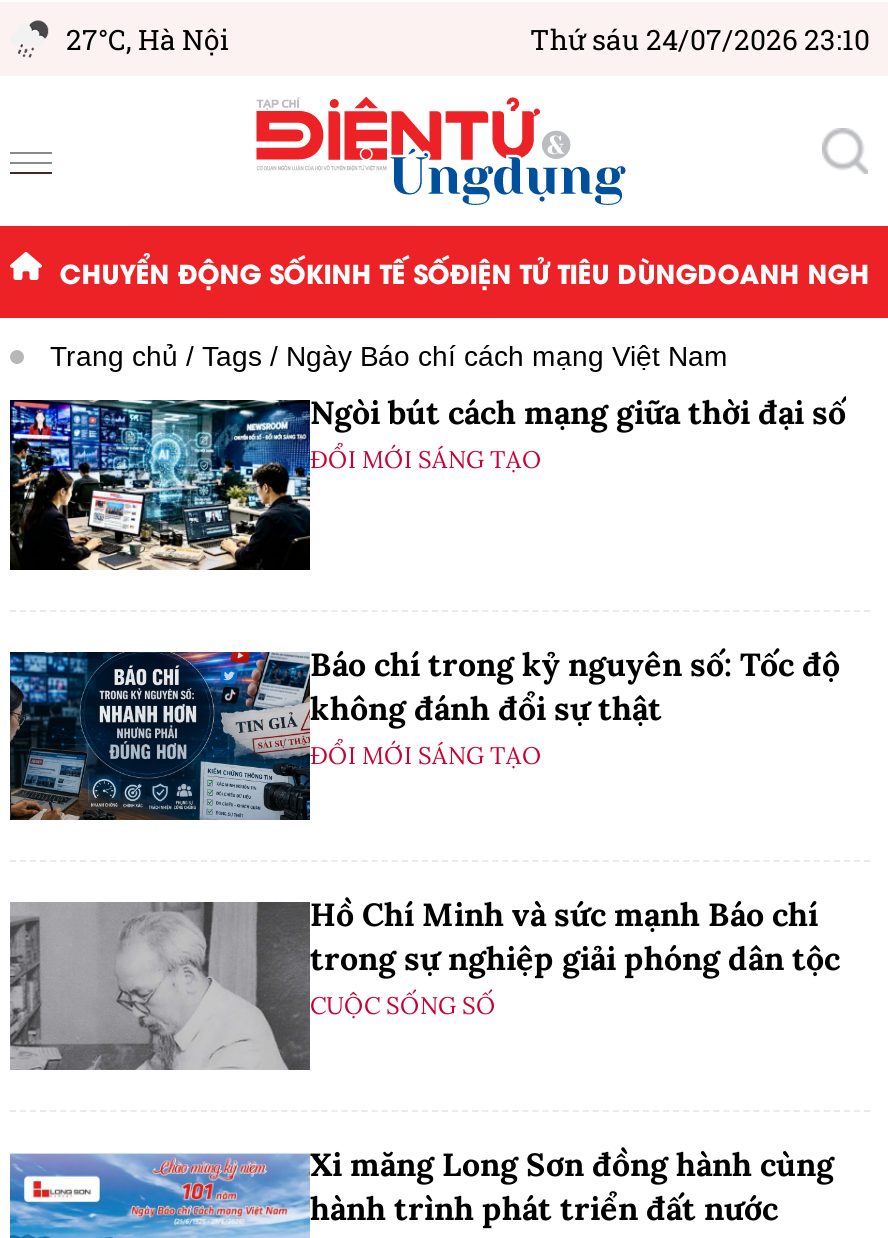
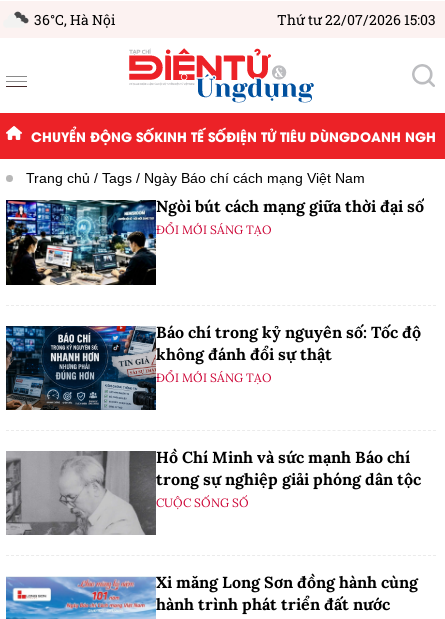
[66,20,228,58] 27°C, Hà Nội -> [34,10,115,29] 36°C, Hà Nội
[530,20,870,58] Thứ sáu 24/07/2026 23:10 -> [277,10,436,29] Thứ tư 22/07/2026 15:03

